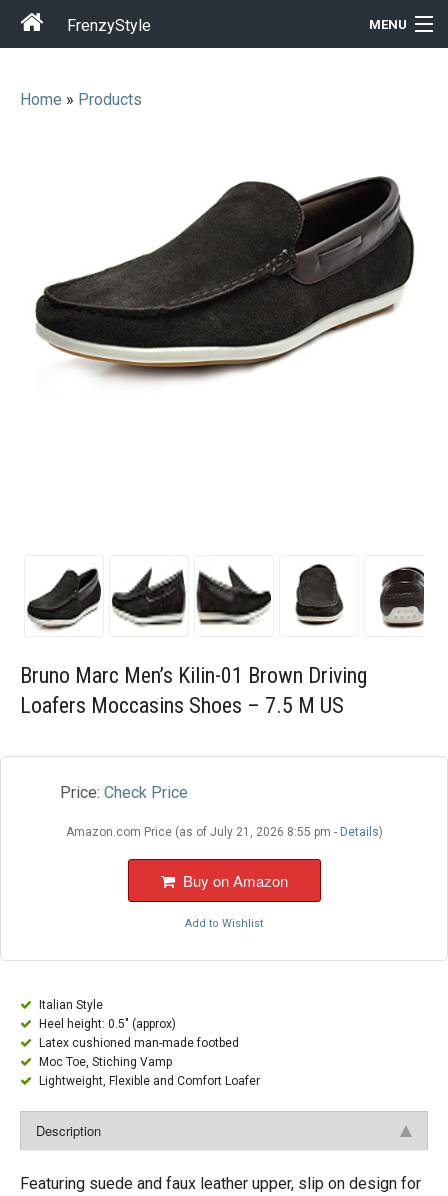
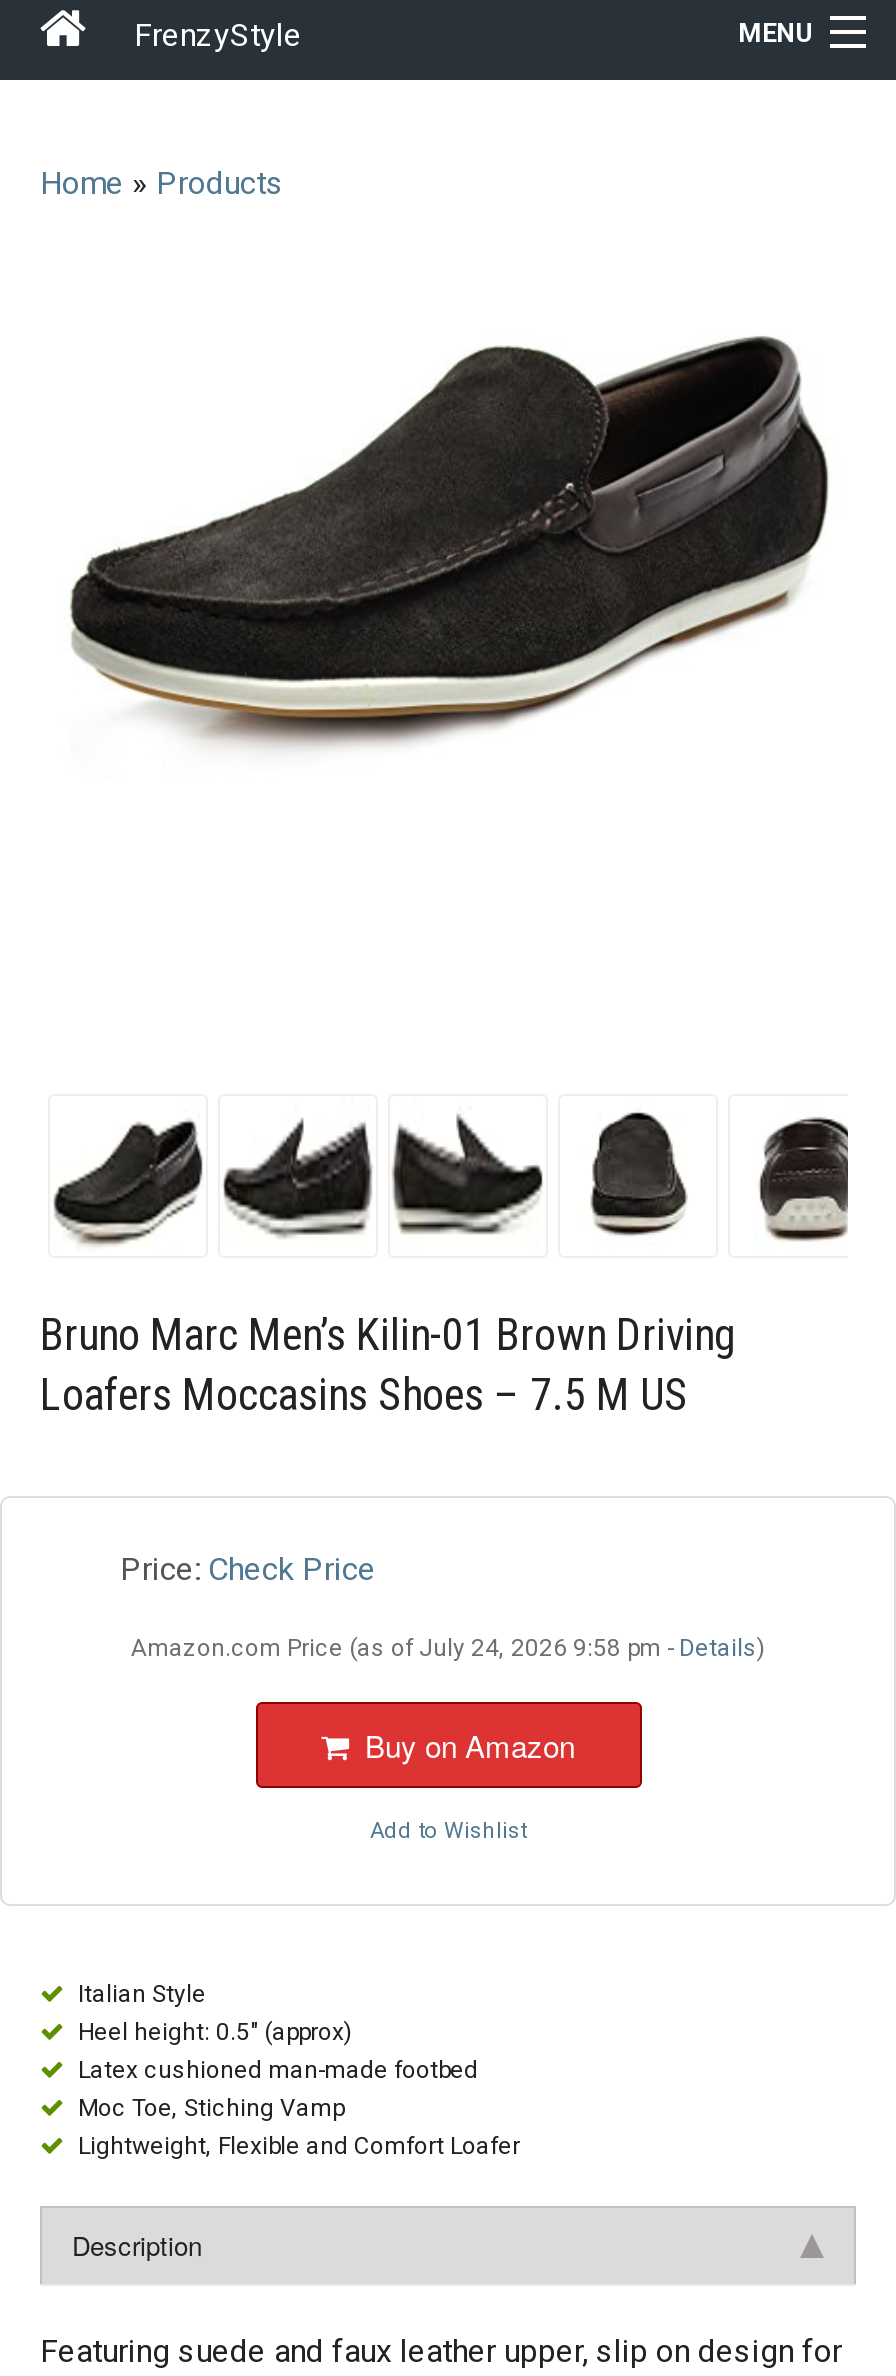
[65,825,382,839] Amazon.com Price (as of July 21, 2026 8:55 pm - Details) -> [131,1634,765,1662] Amazon.com Price (as of July 24, 2026 9:58 pm - Details)

